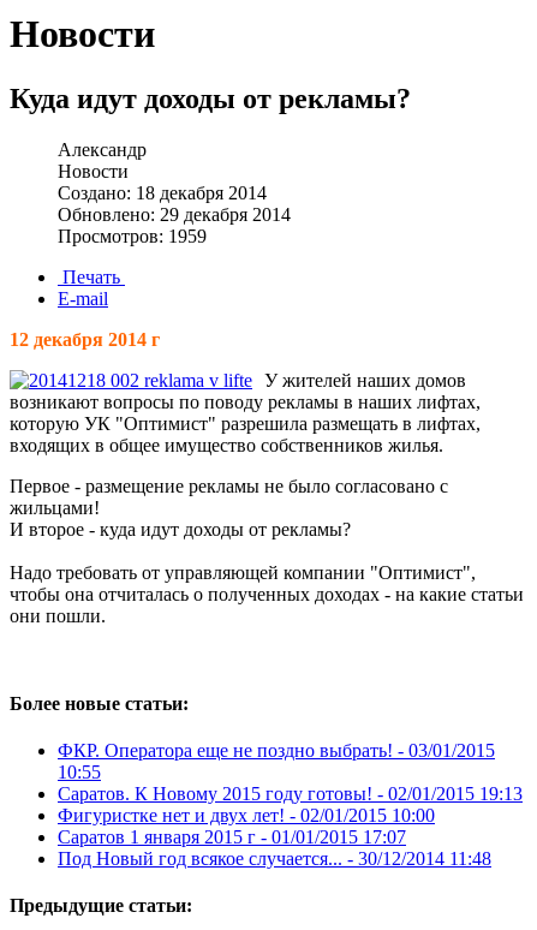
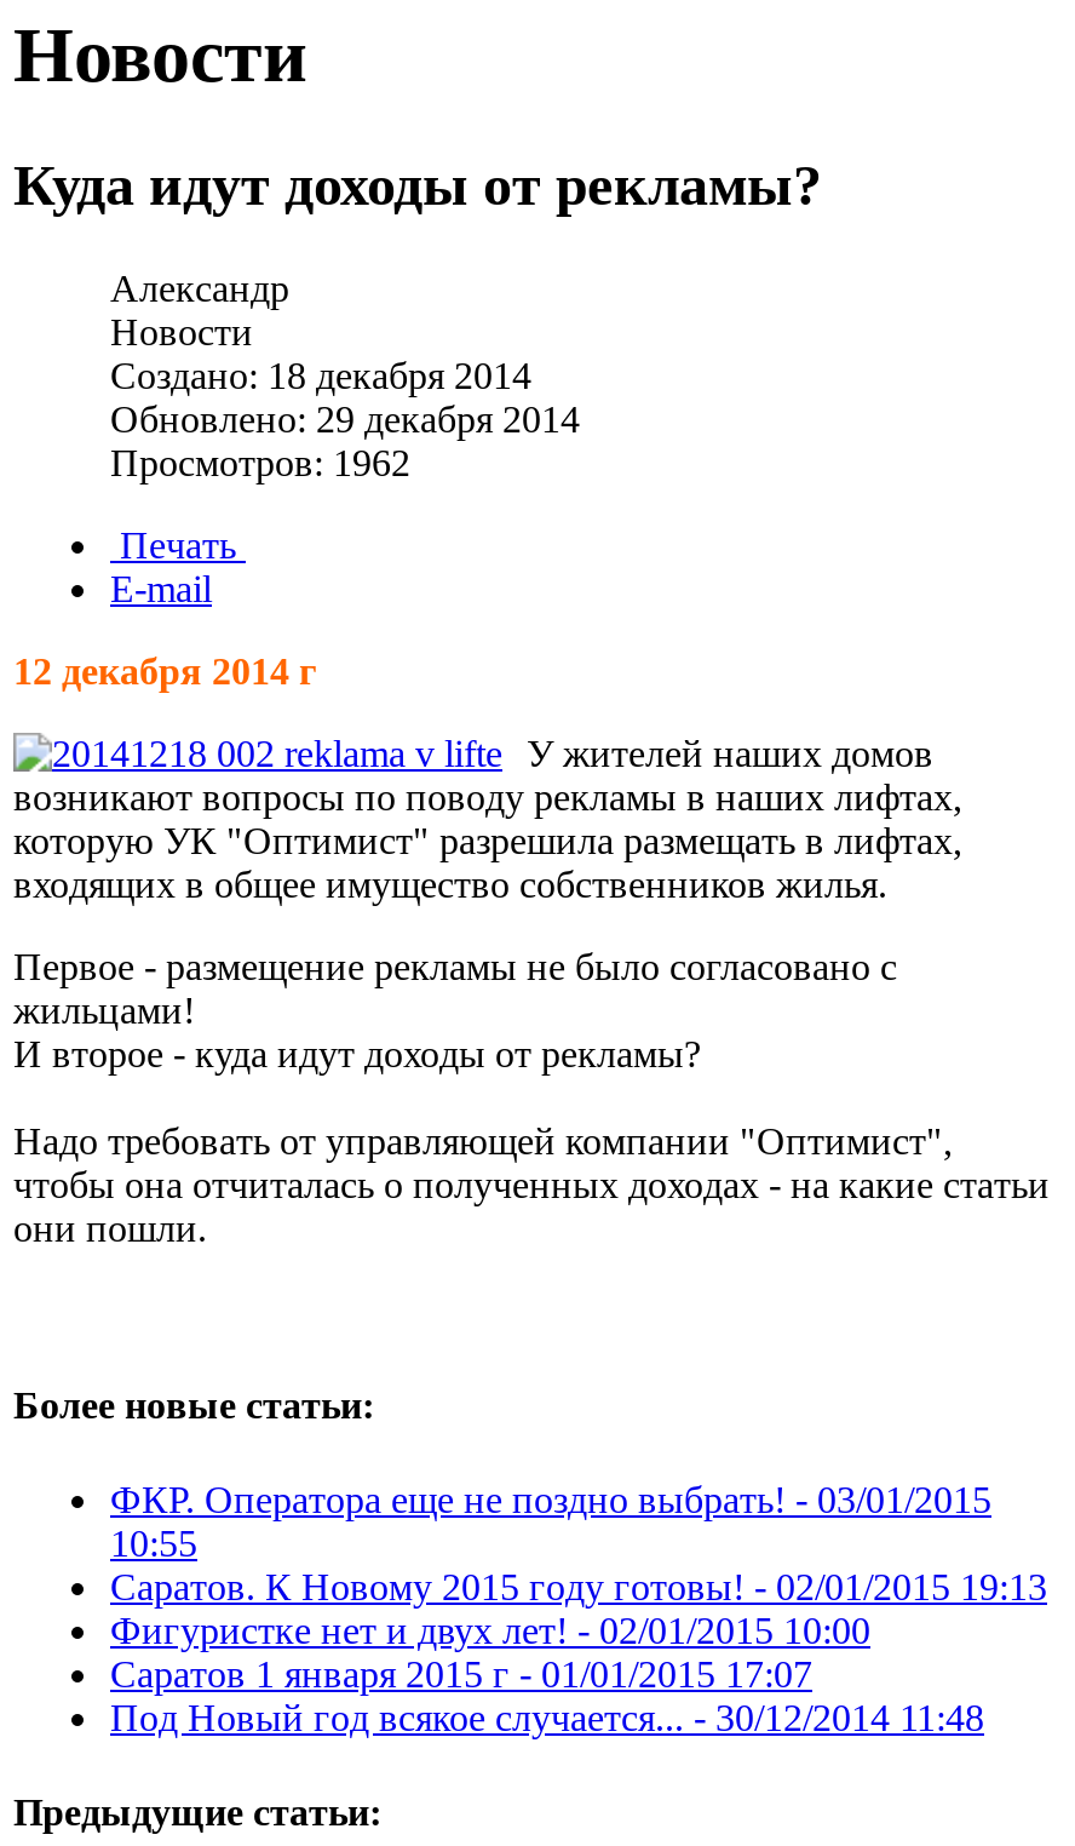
[58,225,207,246] Просмотров: 1959 -> [110,441,410,482] Просмотров: 1962

